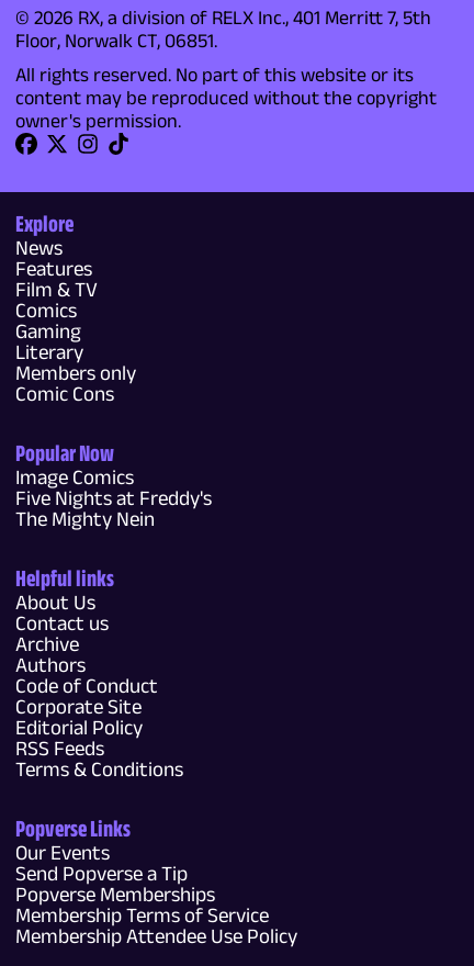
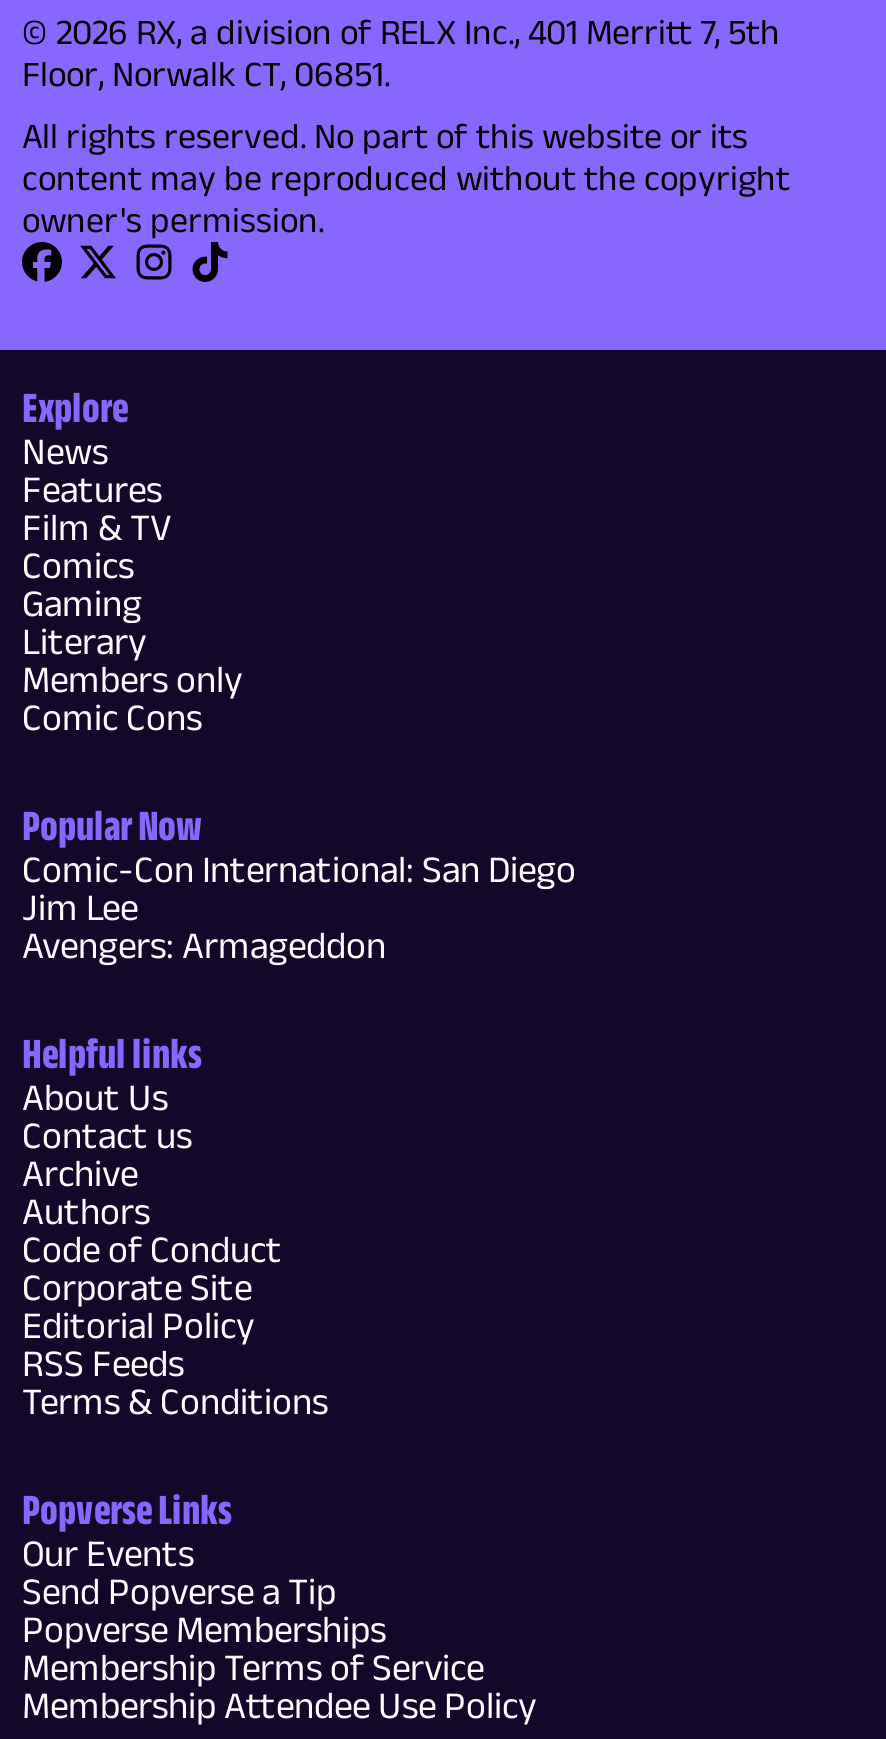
[15,466,212,530] Image Comics | Five Nights at Freddy's | The Mighty Nein -> [22,848,576,966] Comic-Con International: San Diego | Jim Lee | Avengers: Armageddon

